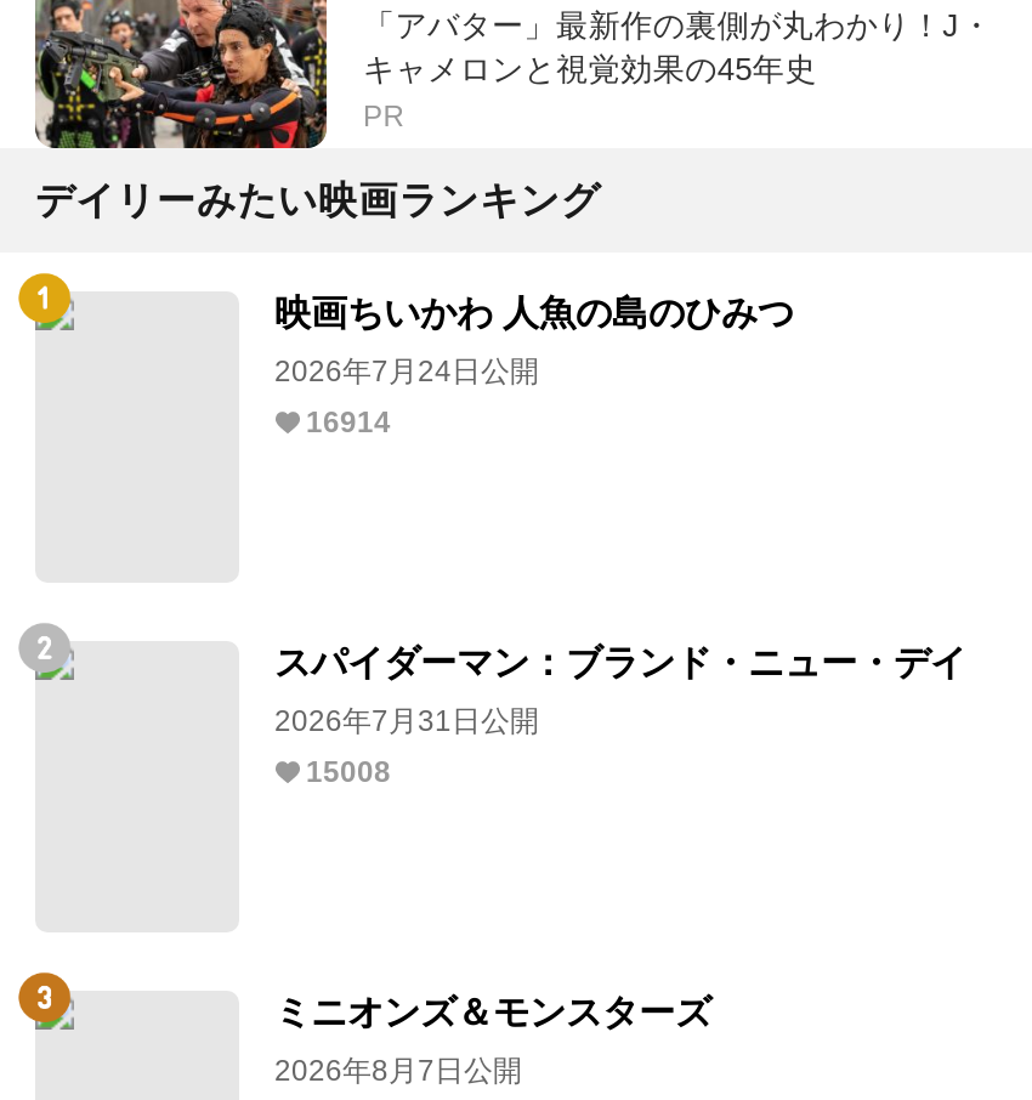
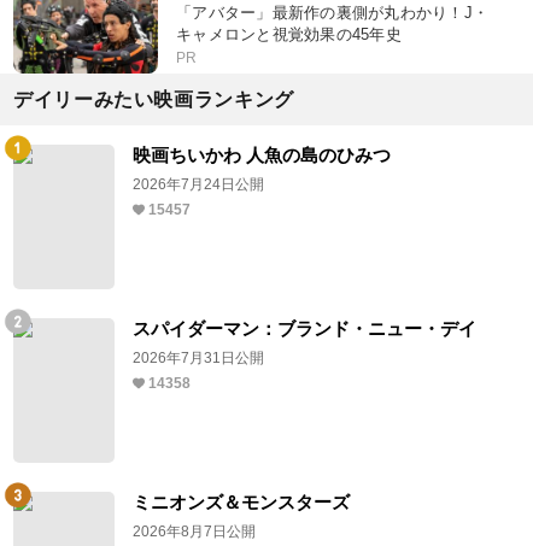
[306,405,391,439] 16914 -> [148,201,190,218] 15457
[306,755,391,789] 15008 -> [148,375,190,392] 14358

